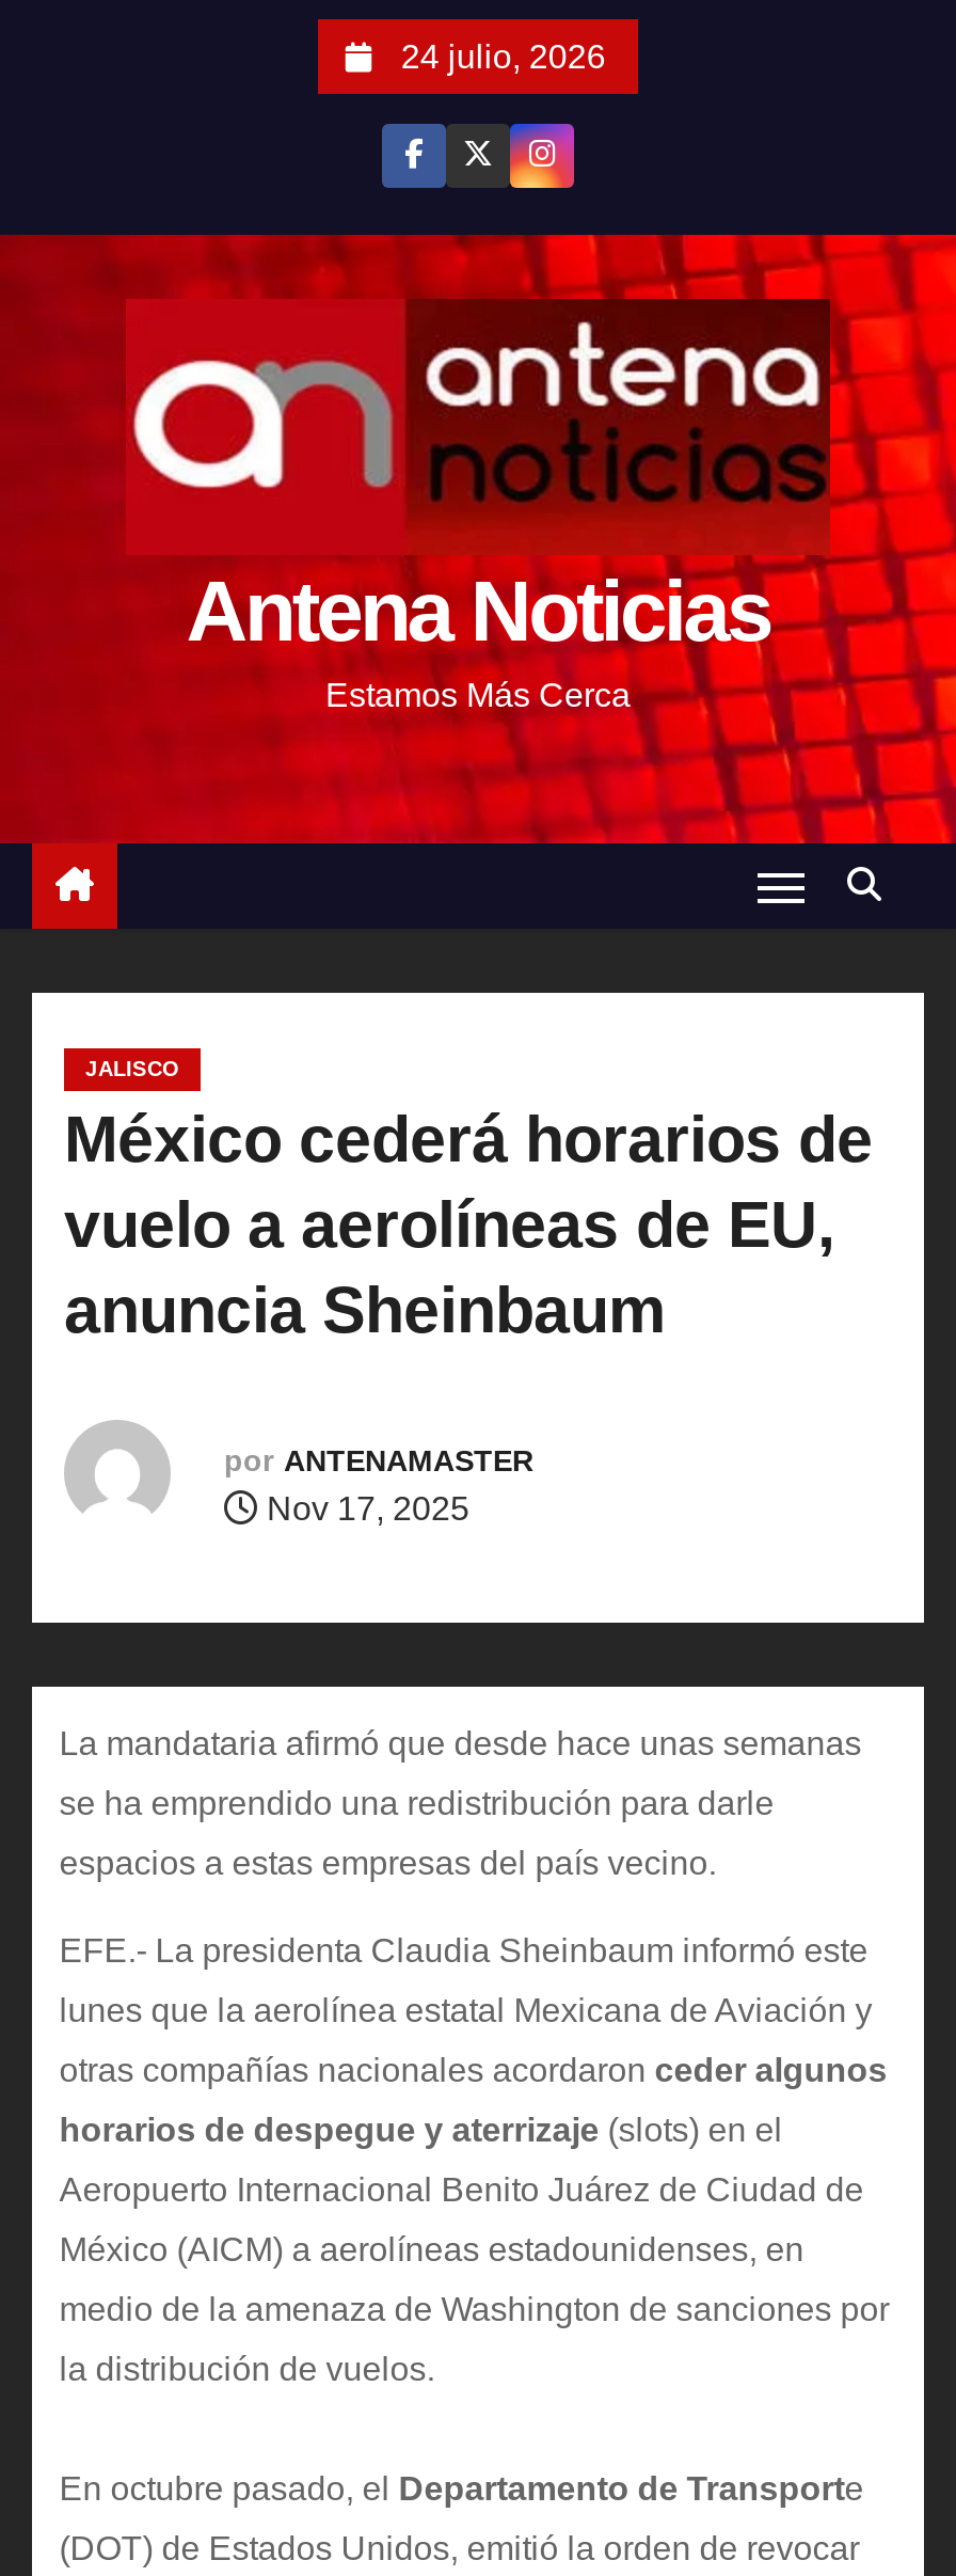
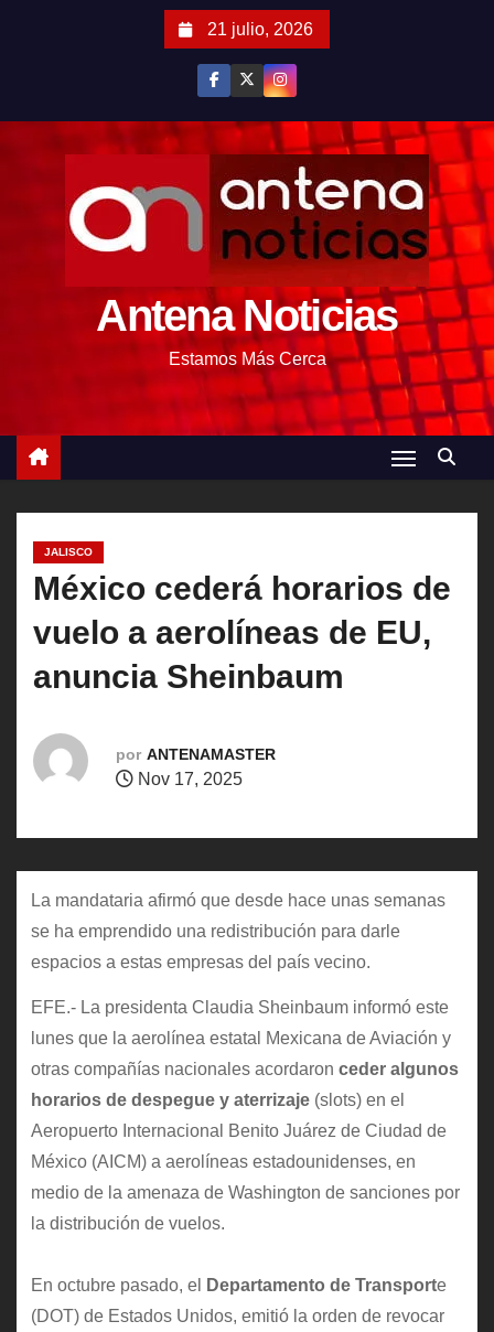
[392,38,606,75] 24 julio, 2026 -> [203,20,313,39] 21 julio, 2026

